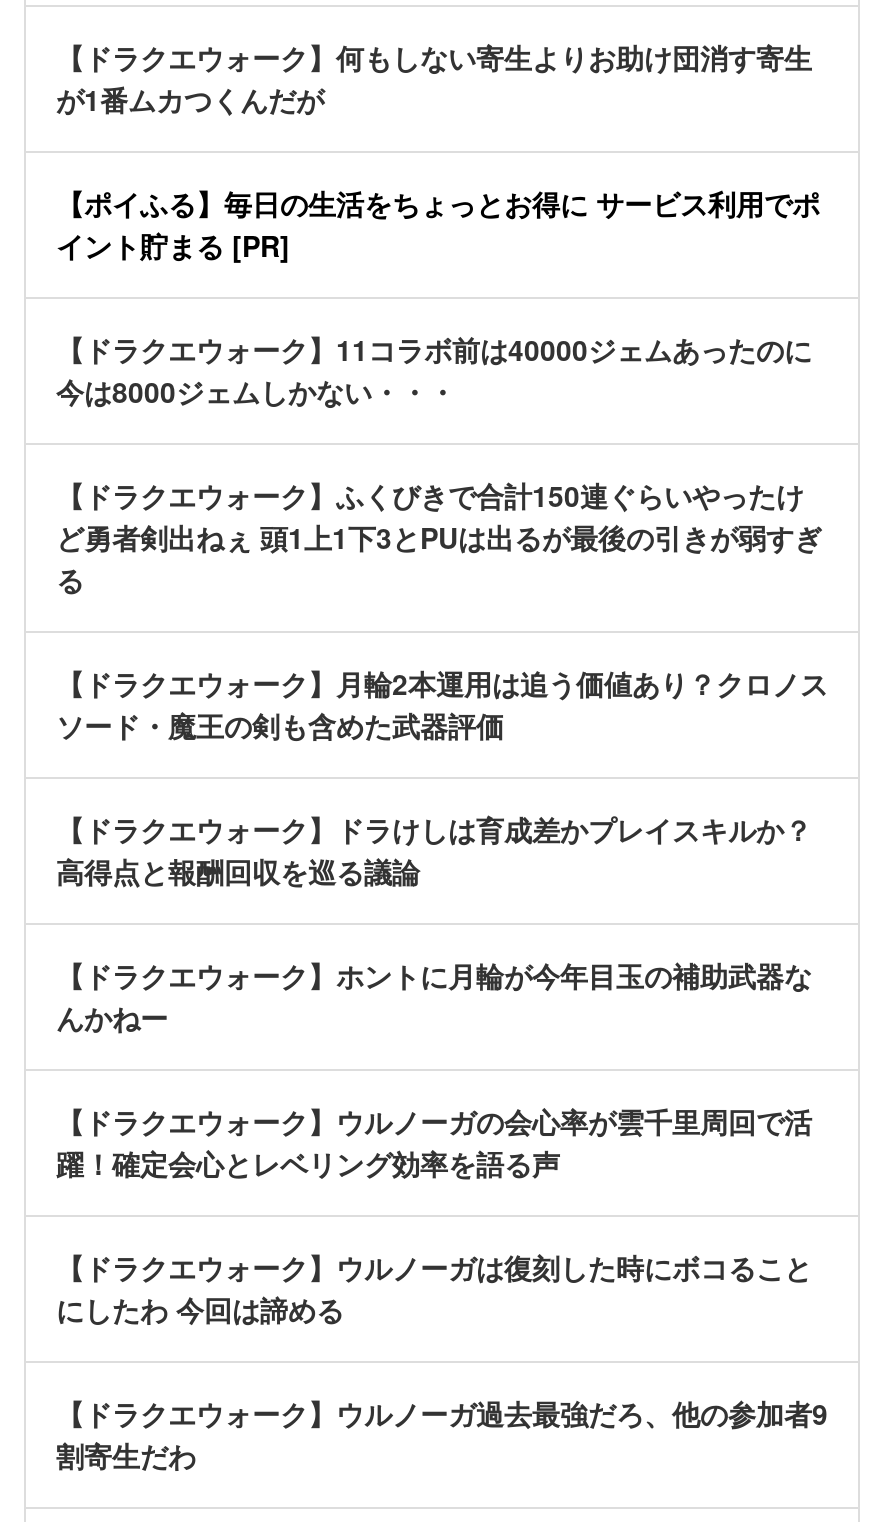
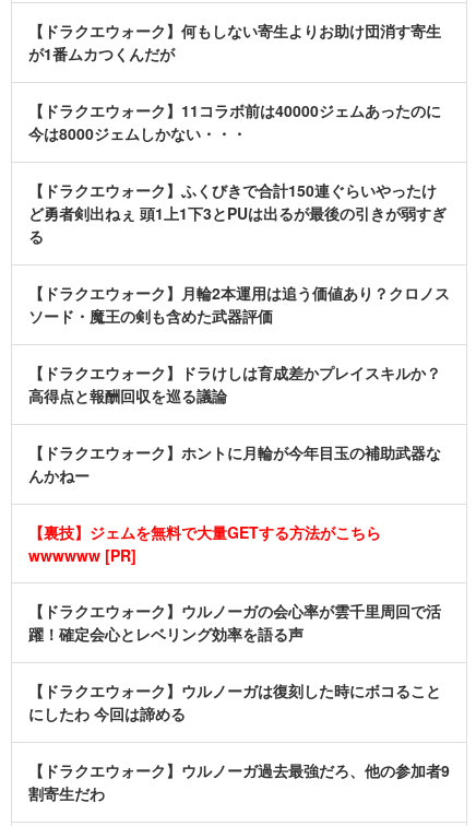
[56,183,820,265] 【ポイふる】毎日の生活をちょっとお得に サービス利用でポ | イント貯まる [PR] -> none
moved [56,329,828,1037] -> [28,100,450,486]: 【ドラクエウォーク】11コラボ前は40000ジェムあったのに | 今は8000ジェムしかない・・・ | 【ドラクエウォーク】ふくびきで合計150連ぐらいやったけ | ... | 【ドラクエウォーク】ホントに月輪が今年目玉の補助武器な | んかねー
none -> [28,521,381,566] 【裏技】ジェムを無料で大量GETする方法がこちら | wwwwww [PR]

